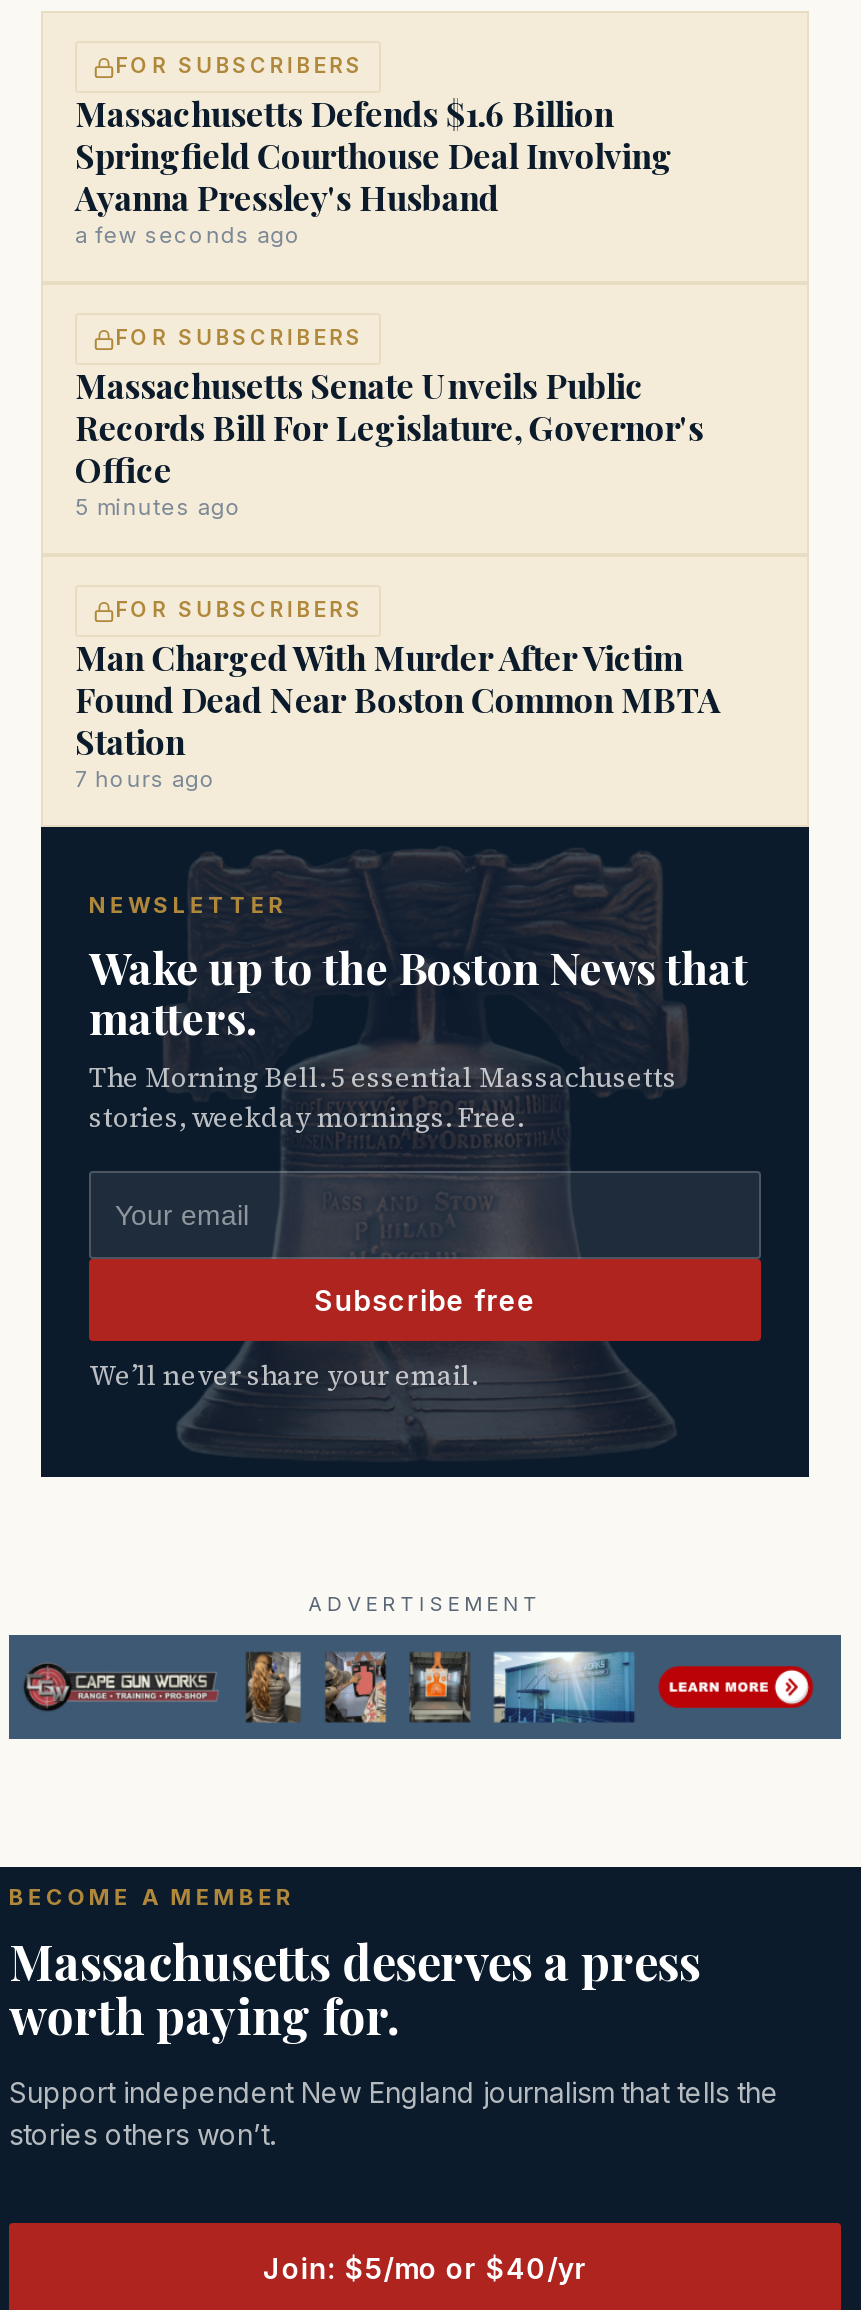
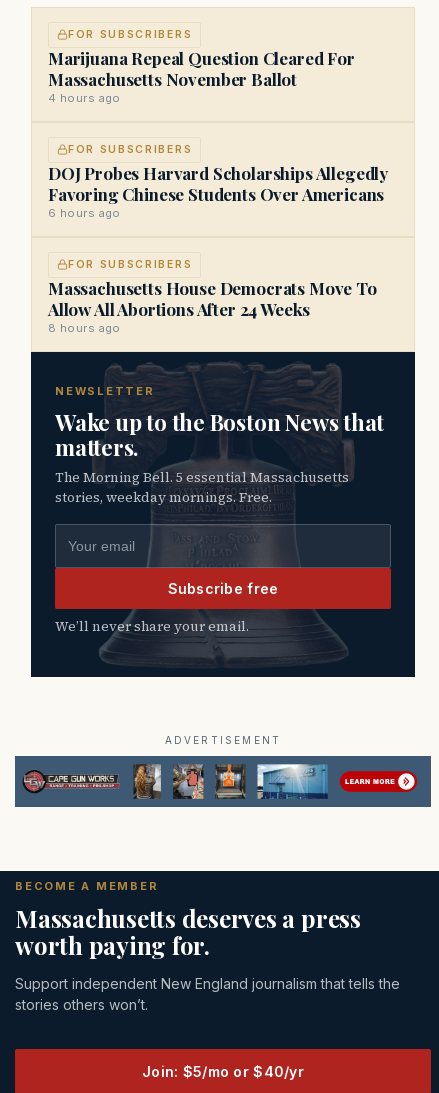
[75,92,673,250] Massachusetts Defends $1.6 Billion | Springfield Courthouse Deal Involving | Ayanna Pressley's Husband | a few seconds ago -> [48,47,355,105] Marijuana Repeal Question Cleared For | Massachusetts November Ballot | 4 hours ago
[75,364,703,522] Massachusetts Senate Unveils Public | Records Bill For Legislature, Governor's | Office | 5 minutes ago -> [48,162,388,220] DOJ Probes Harvard Scholarships Allegedly | Favoring Chinese Students Over Americans | 6 hours ago
[75,636,719,794] Man Charged With Murder After Victim | Found Dead Near Boston Common MBTA | Station | 7 hours ago -> [48,277,377,335] Massachusetts House Democrats Move To | Allow All Abortions After 24 Weeks | 8 hours ago

